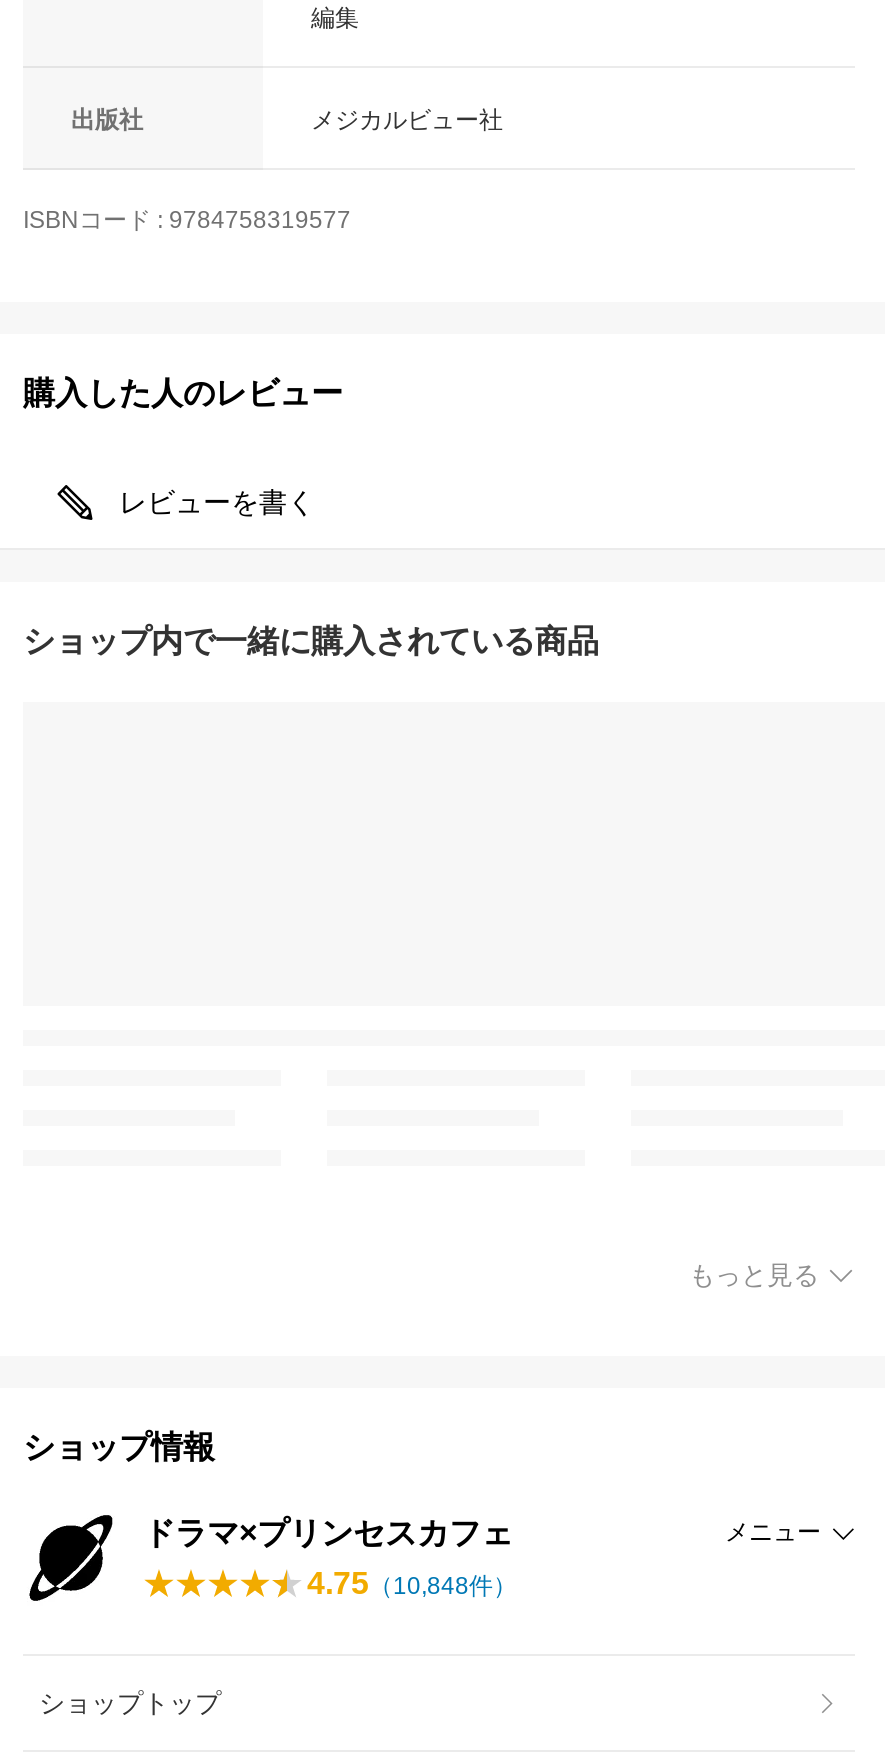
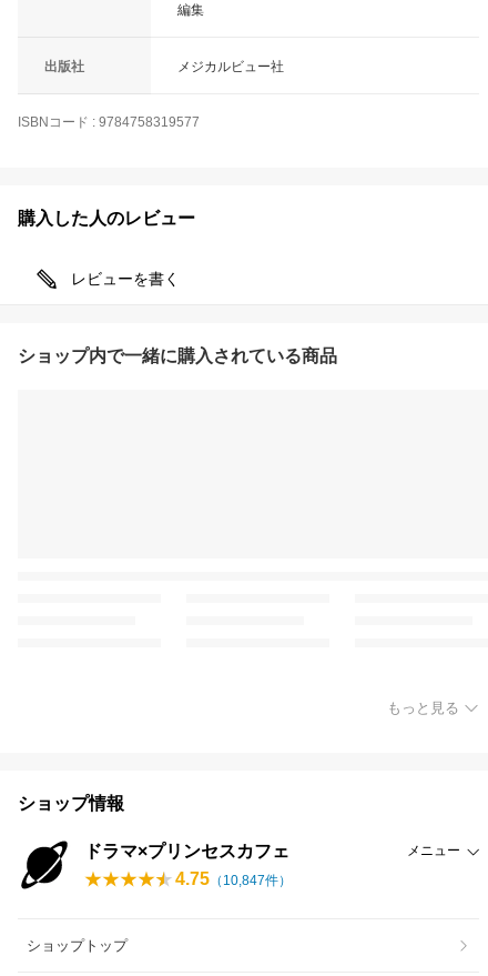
[307,1566,517,1600] 4.75（10,848件） -> [175,869,292,888] 4.75（10,847件）

